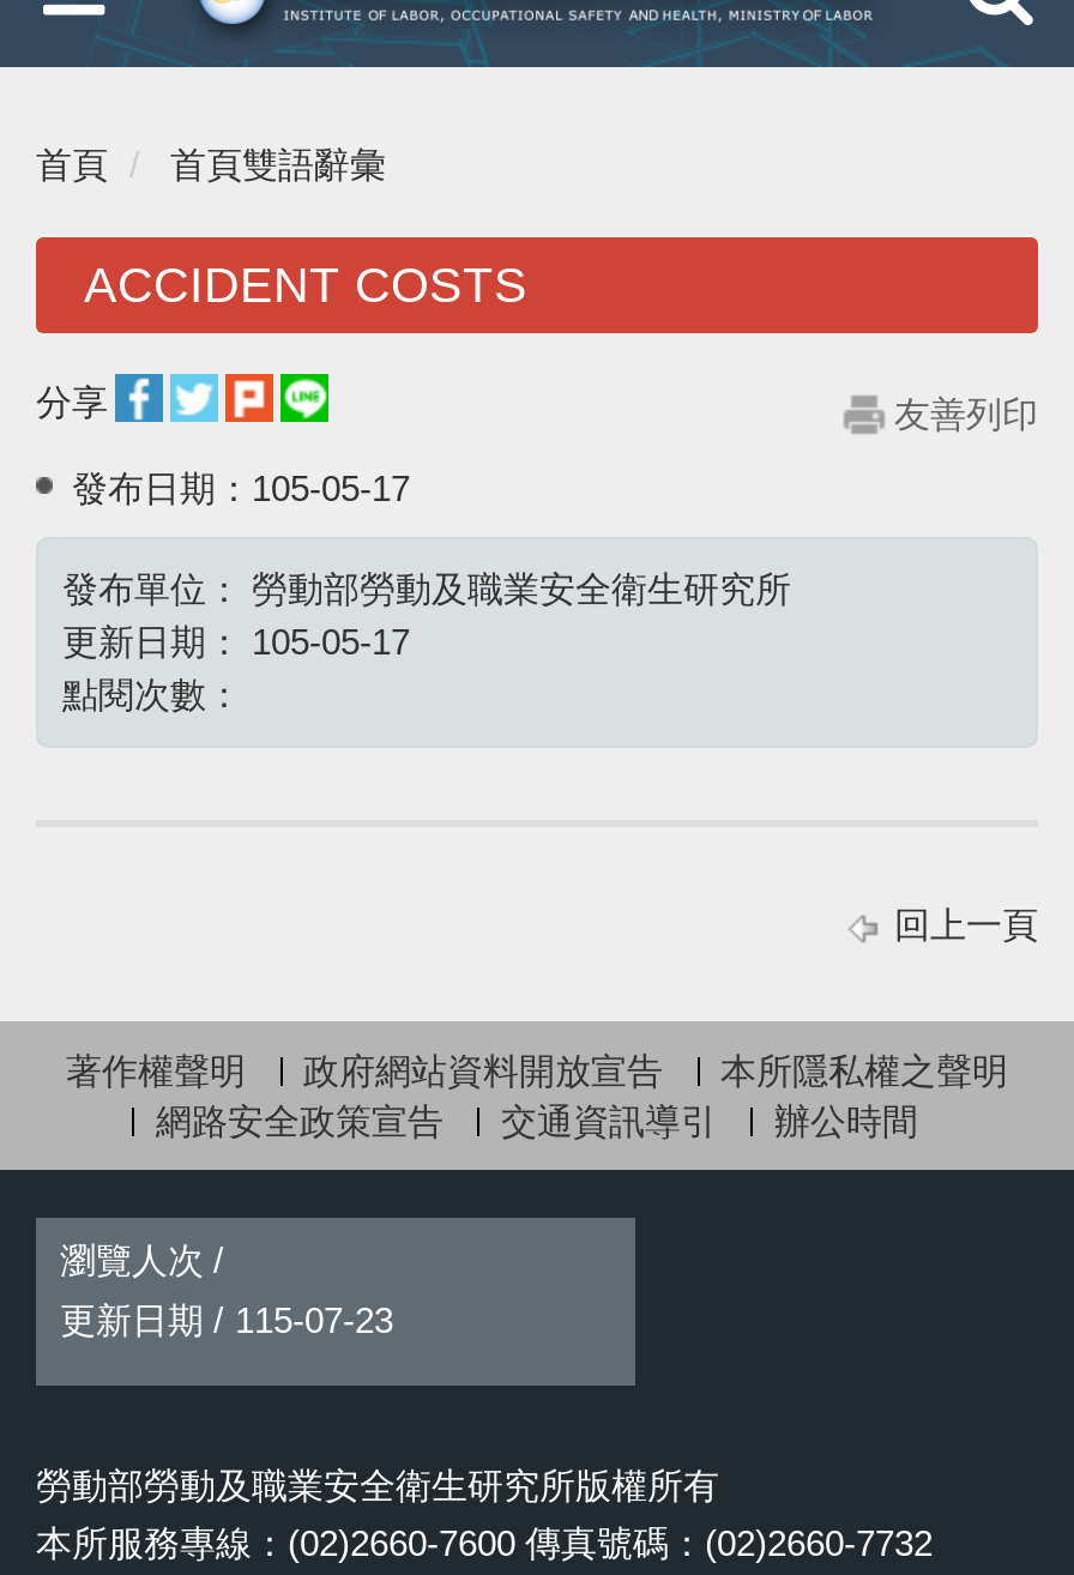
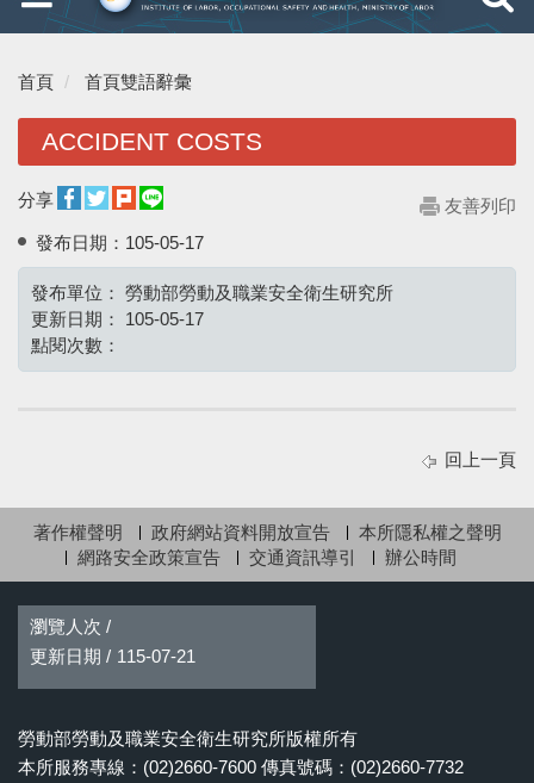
[60,1299,393,1340] 更新日期 / 115-07-23 -> [30,646,195,666] 更新日期 / 115-07-21

